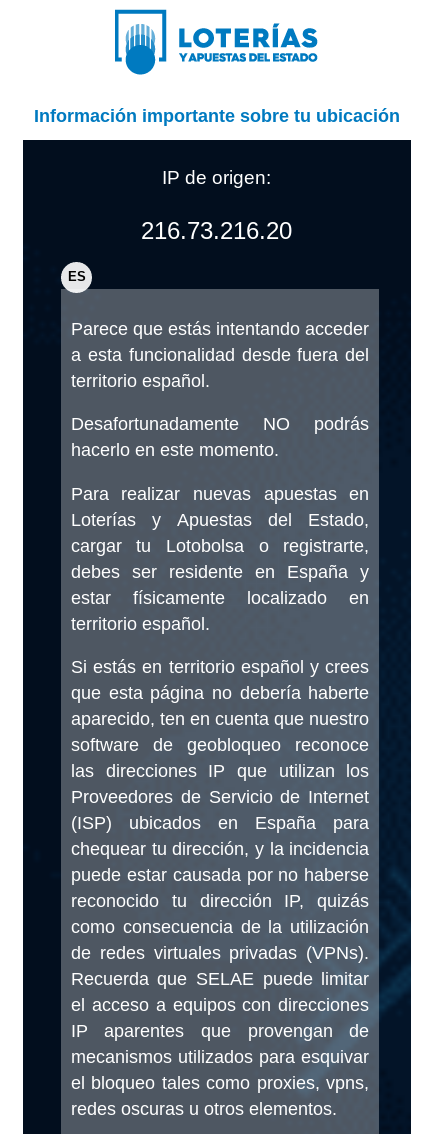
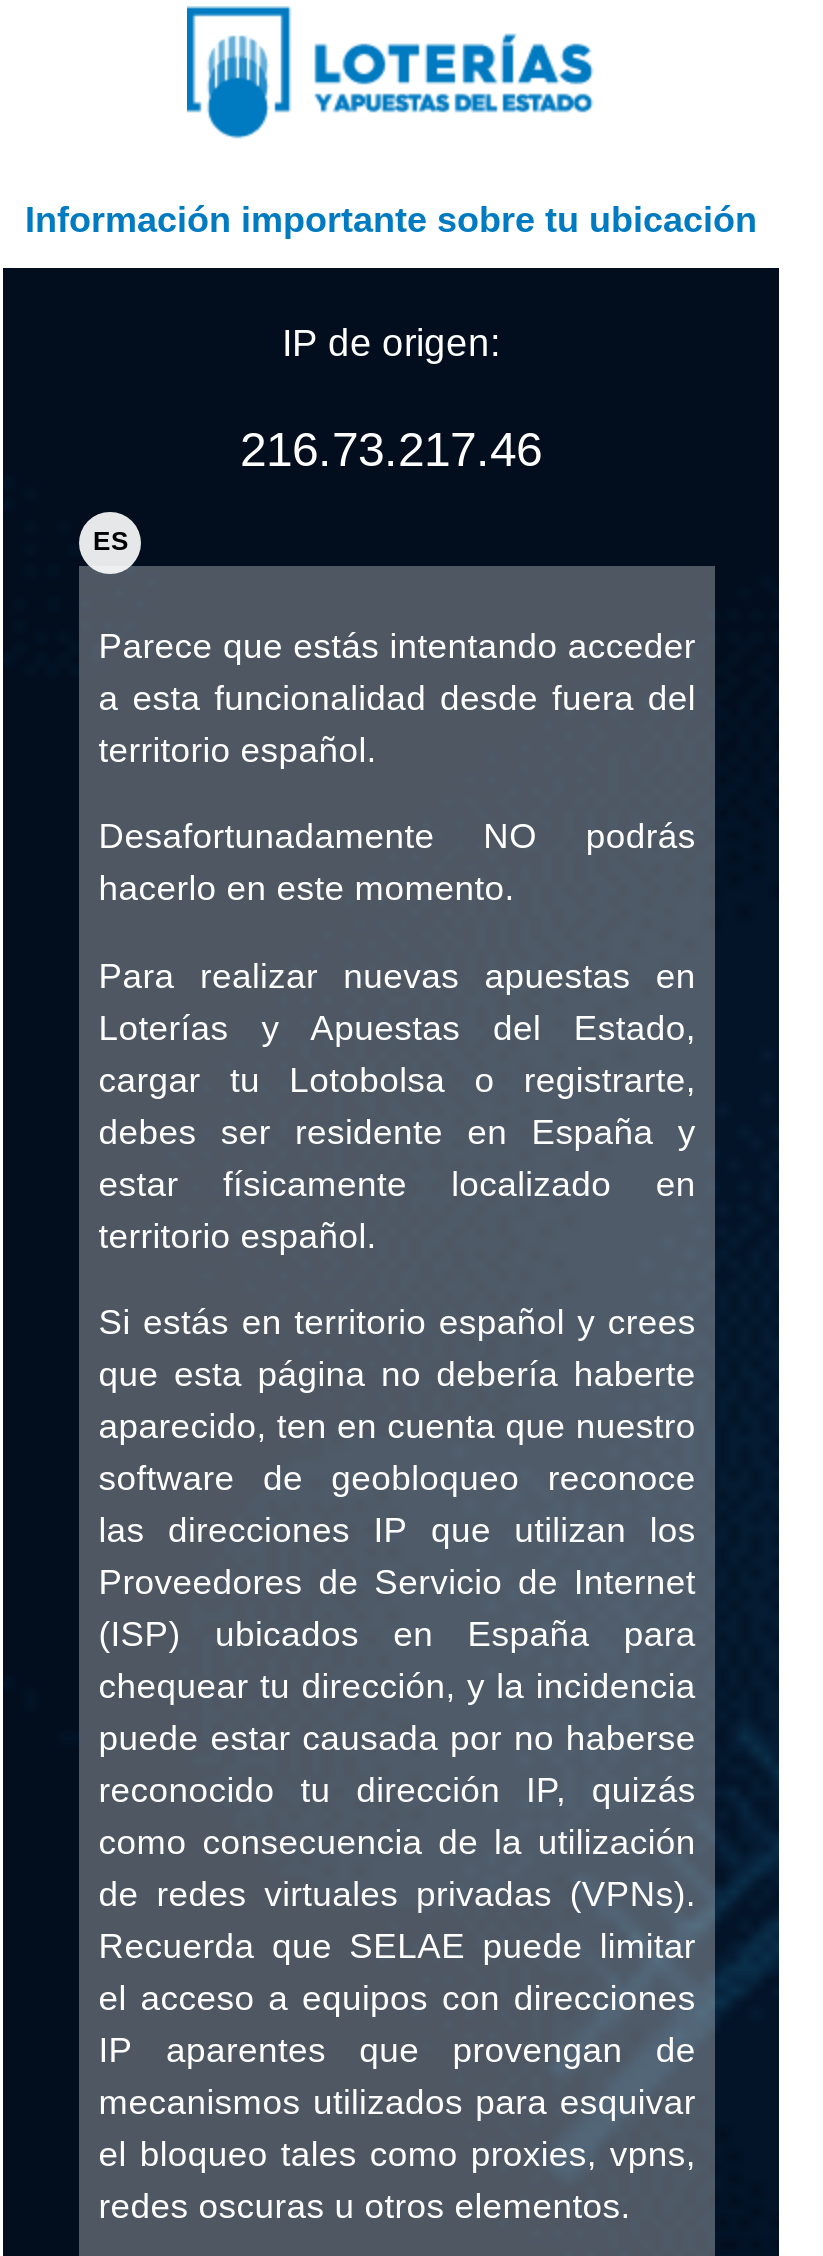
[141,217,292,244] 216.73.216.20 -> [240,423,542,477] 216.73.217.46

